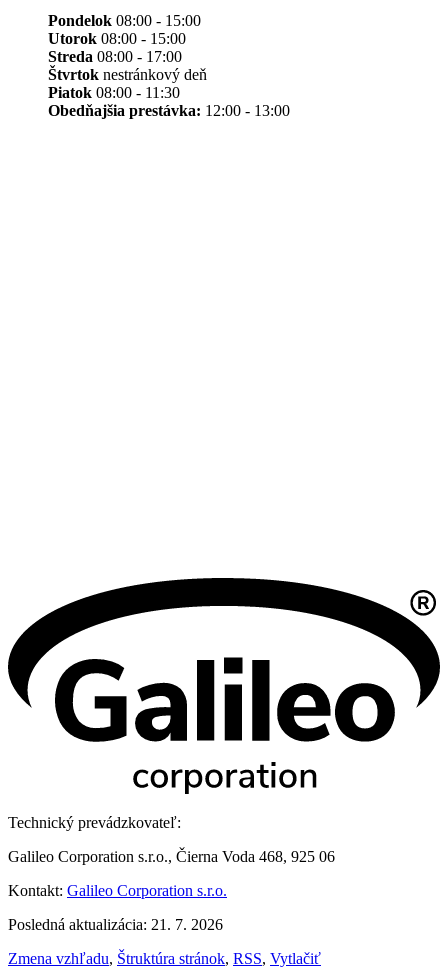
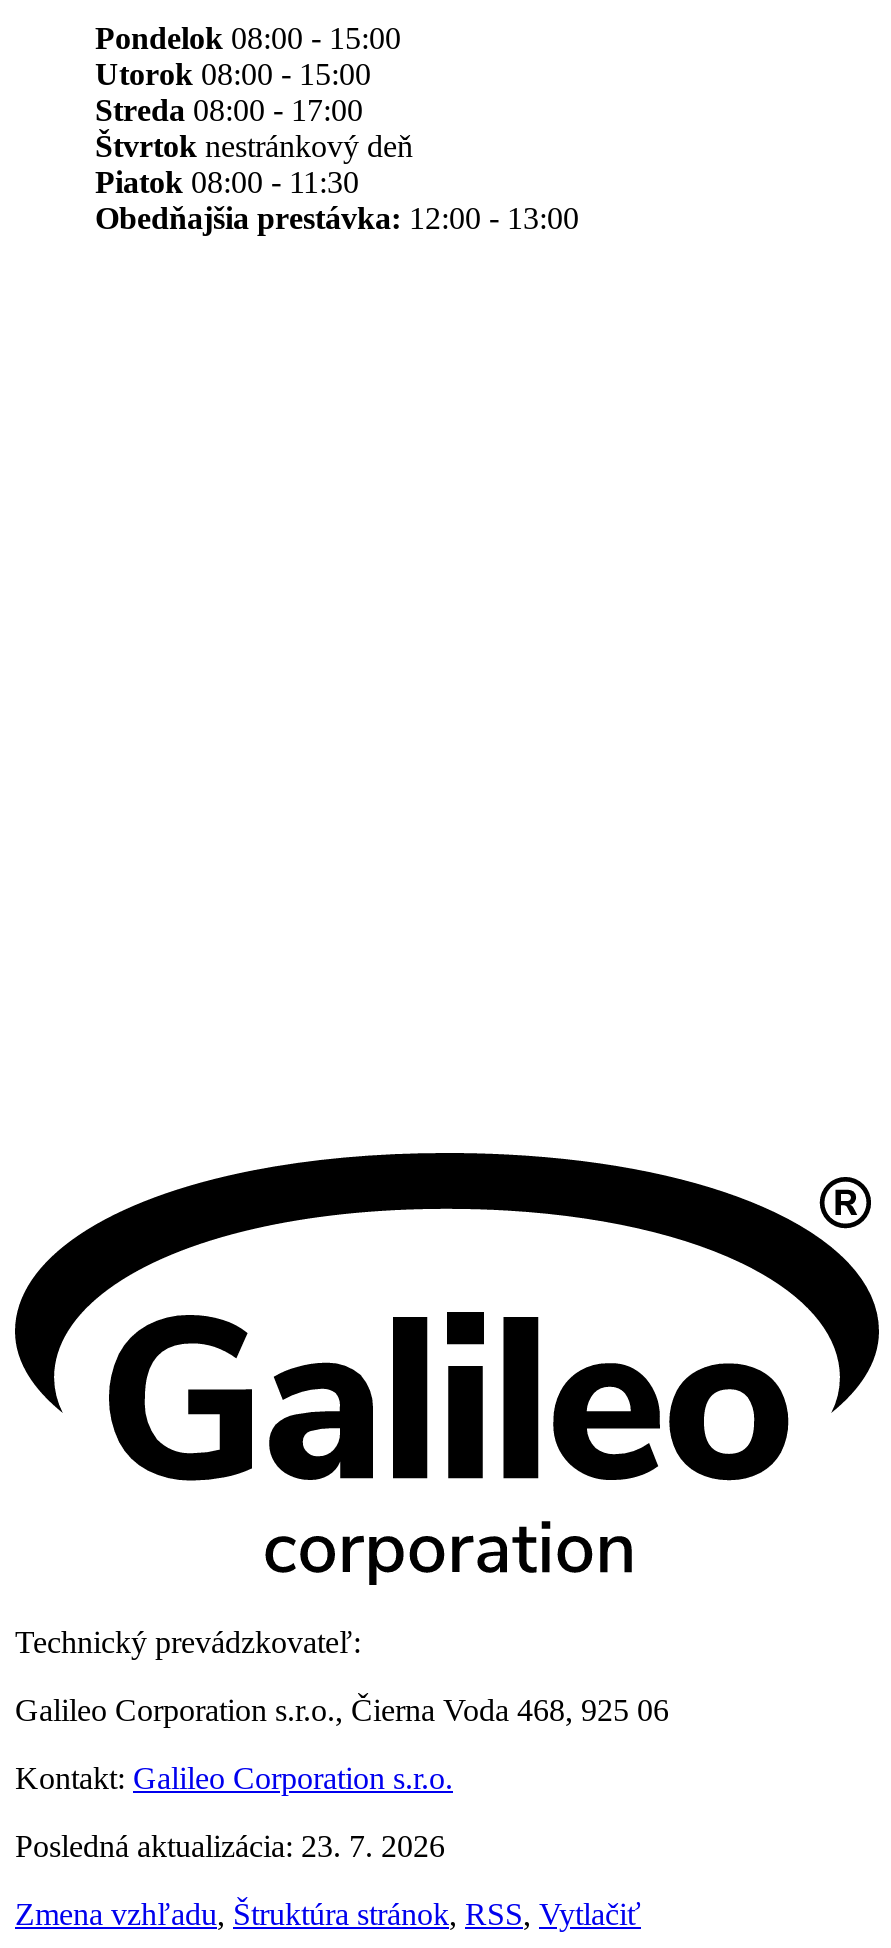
[8,916,223,933] Posledná aktualizácia: 21. 7. 2026 -> [15,1829,445,1863] Posledná aktualizácia: 23. 7. 2026

